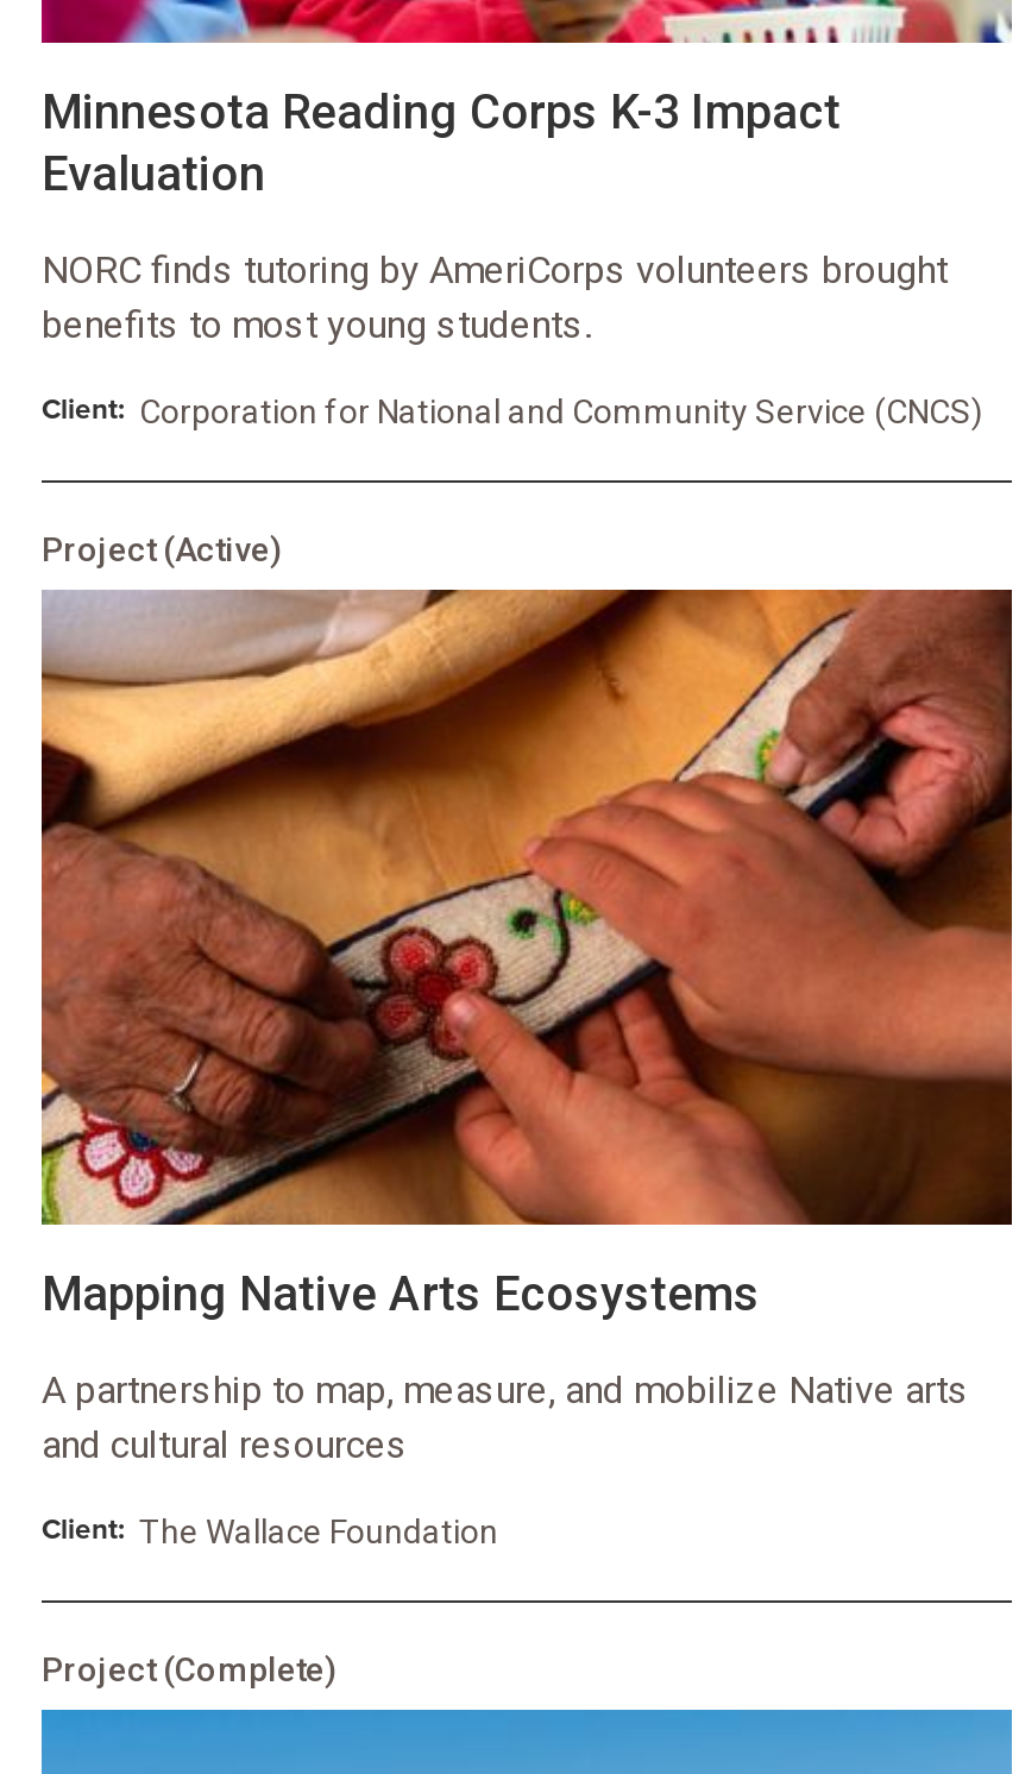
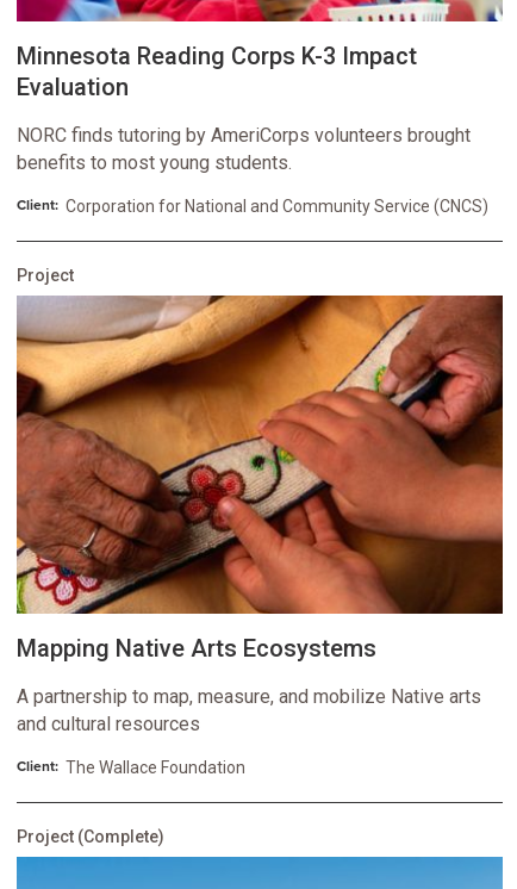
[42,530,282,568] Project (Active) -> [17,266,74,285] Project

